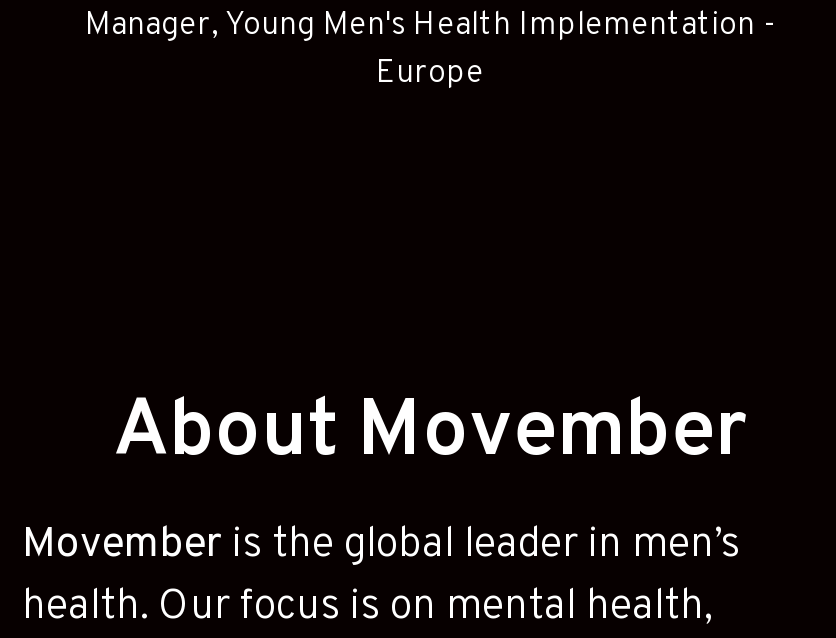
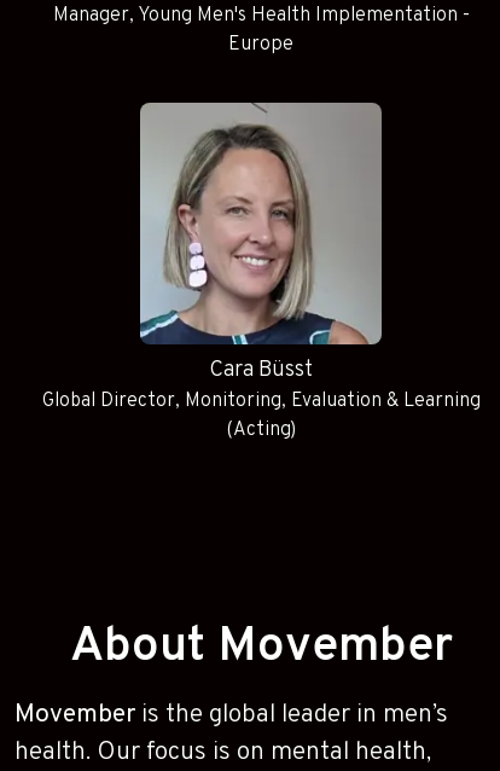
none -> [42,102,480,442] [image] | Cara Büsst | Global Director, Monitoring, Evaluation & Learning | (Acting)

